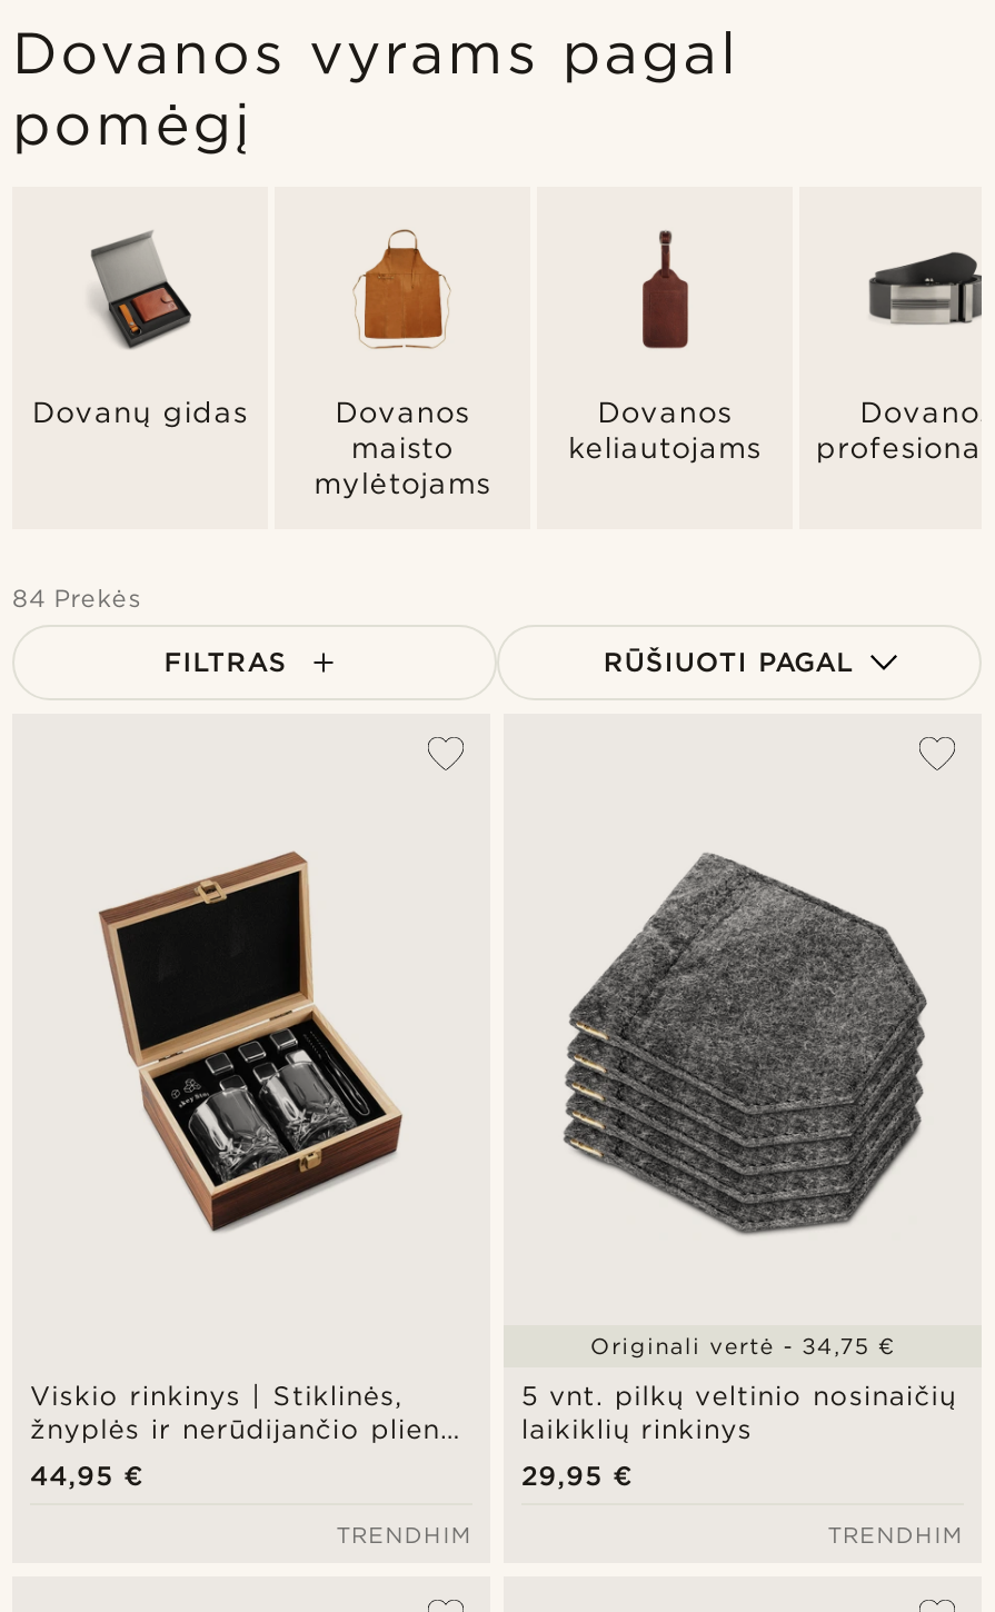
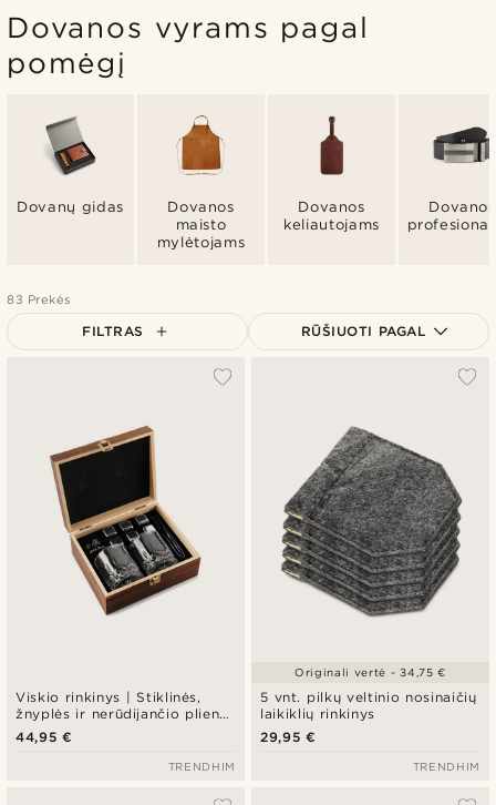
[12,583,141,614] 84 Prekės -> [7,292,71,307] 83 Prekės

